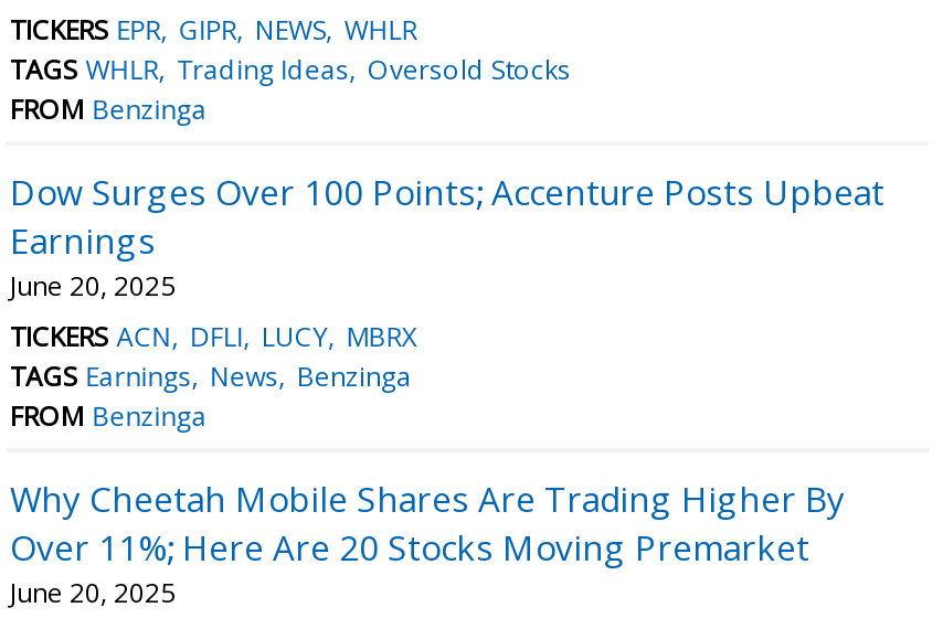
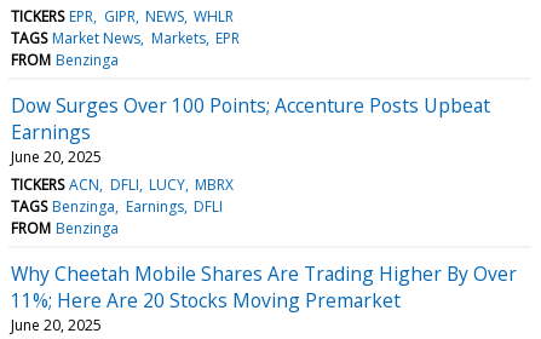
[10,51,571,88] TAGS WHLR Trading Ideas Oversold Stocks -> [11,28,240,48] TAGS Market News Markets EPR
[10,357,412,395] TAGS Earnings News Benzinga -> [11,196,223,217] TAGS Benzinga Earnings DFLI

